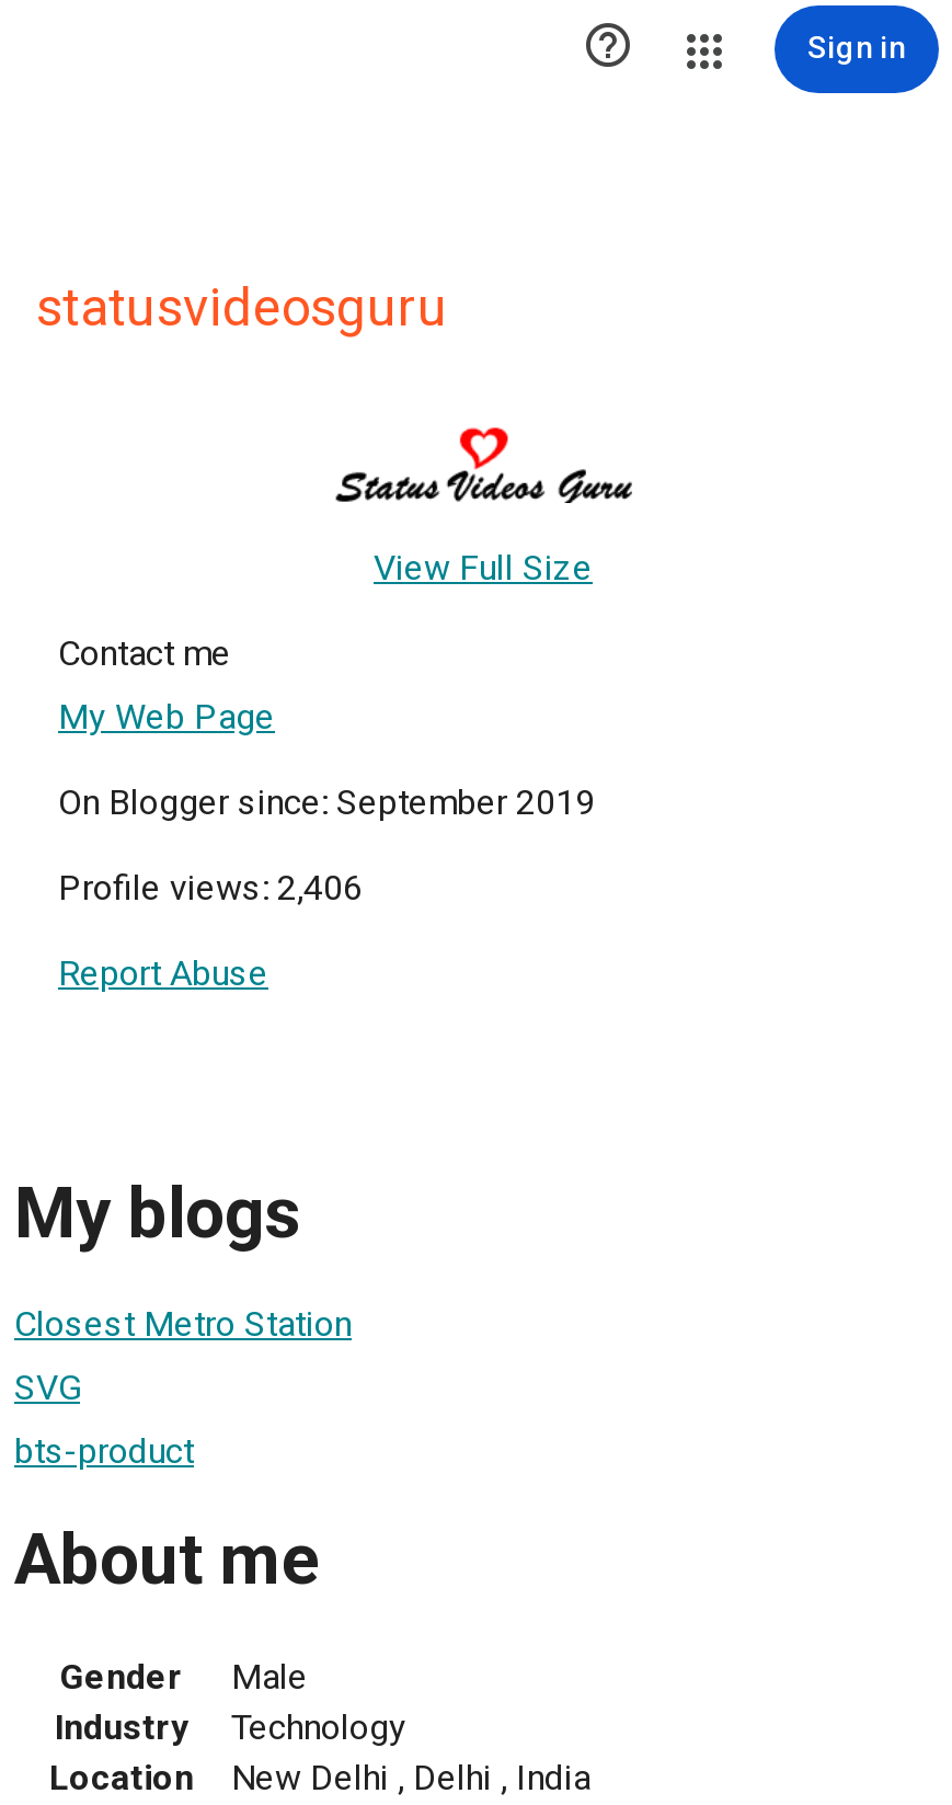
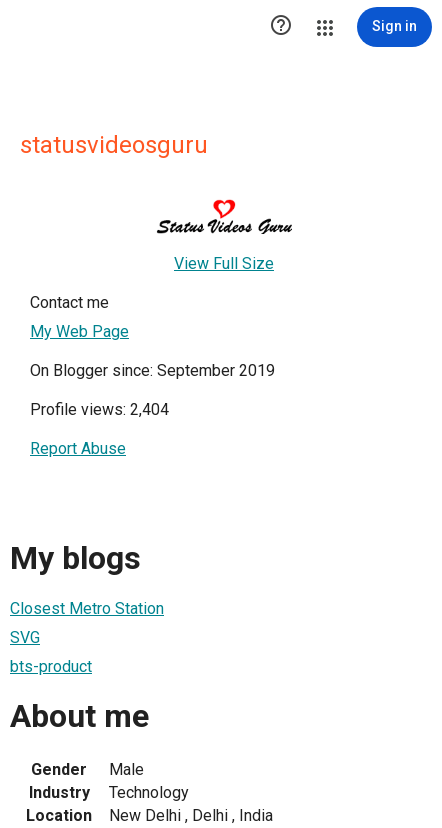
[58,867,363,909] Profile views: 2,406 -> [30,400,169,419] Profile views: 2,404

